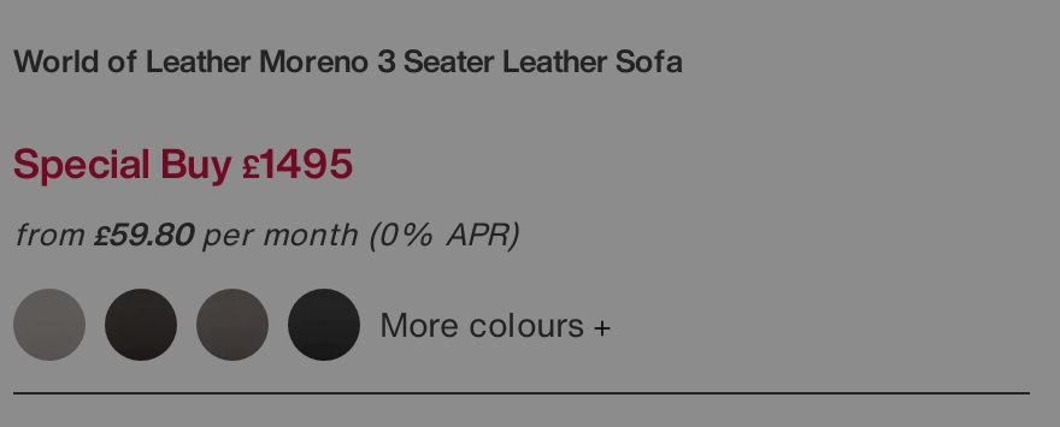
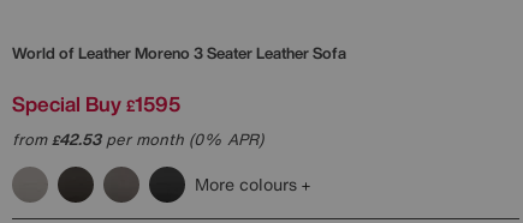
[13,133,353,193] Special Buy £1495 -> [12,89,180,119] Special Buy £1595
[13,213,517,258] from £59.80 per month (0% APR) -> [12,129,263,152] from £42.53 per month (0% APR)

